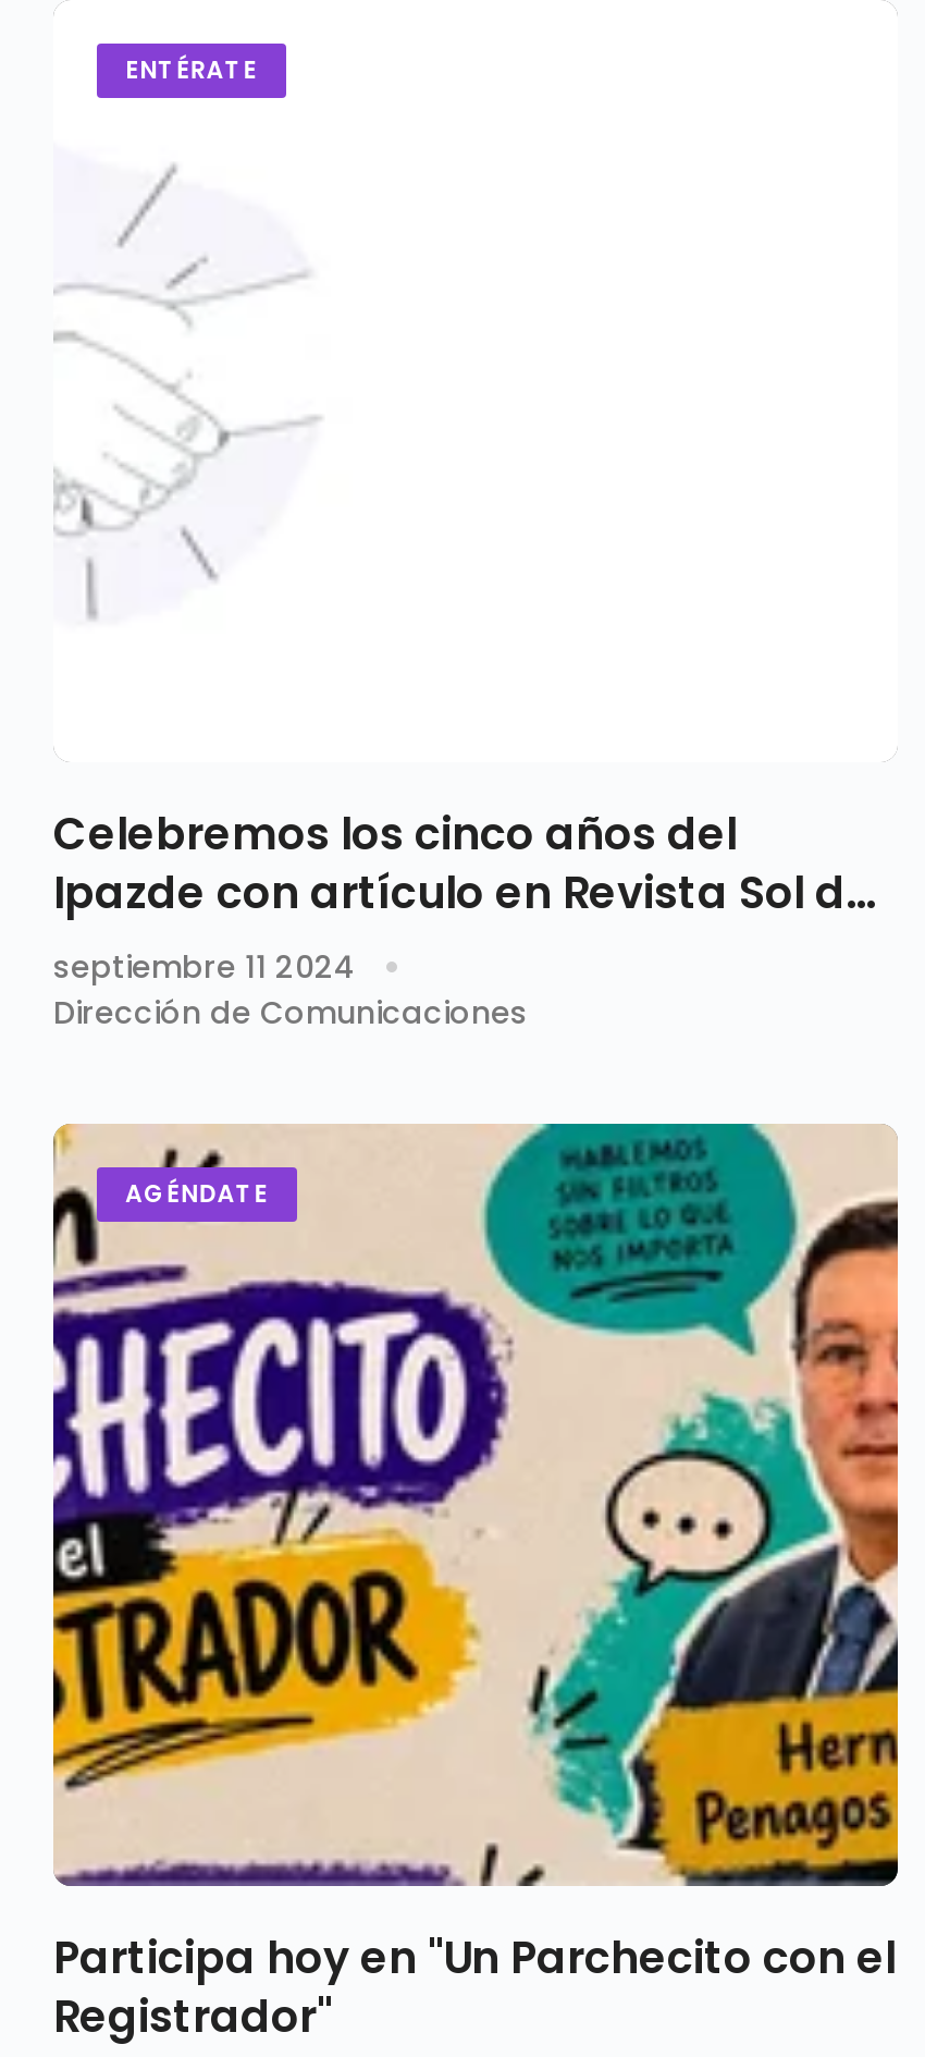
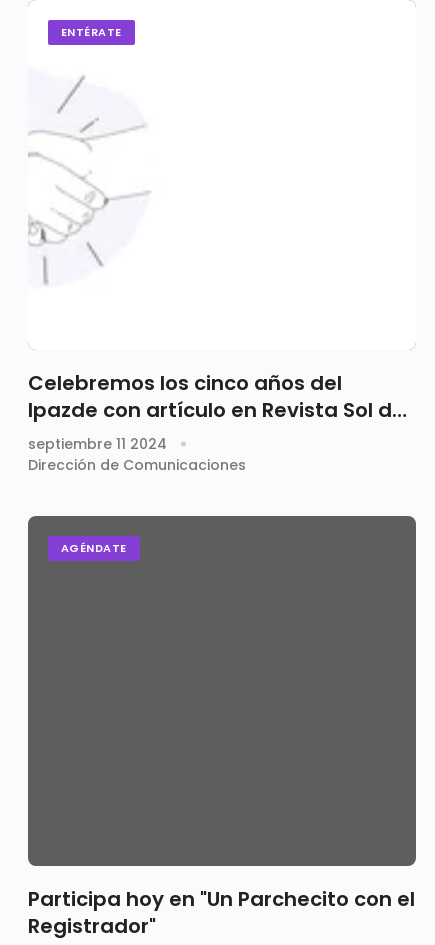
[51,1124,900,1886] [image] -> none

